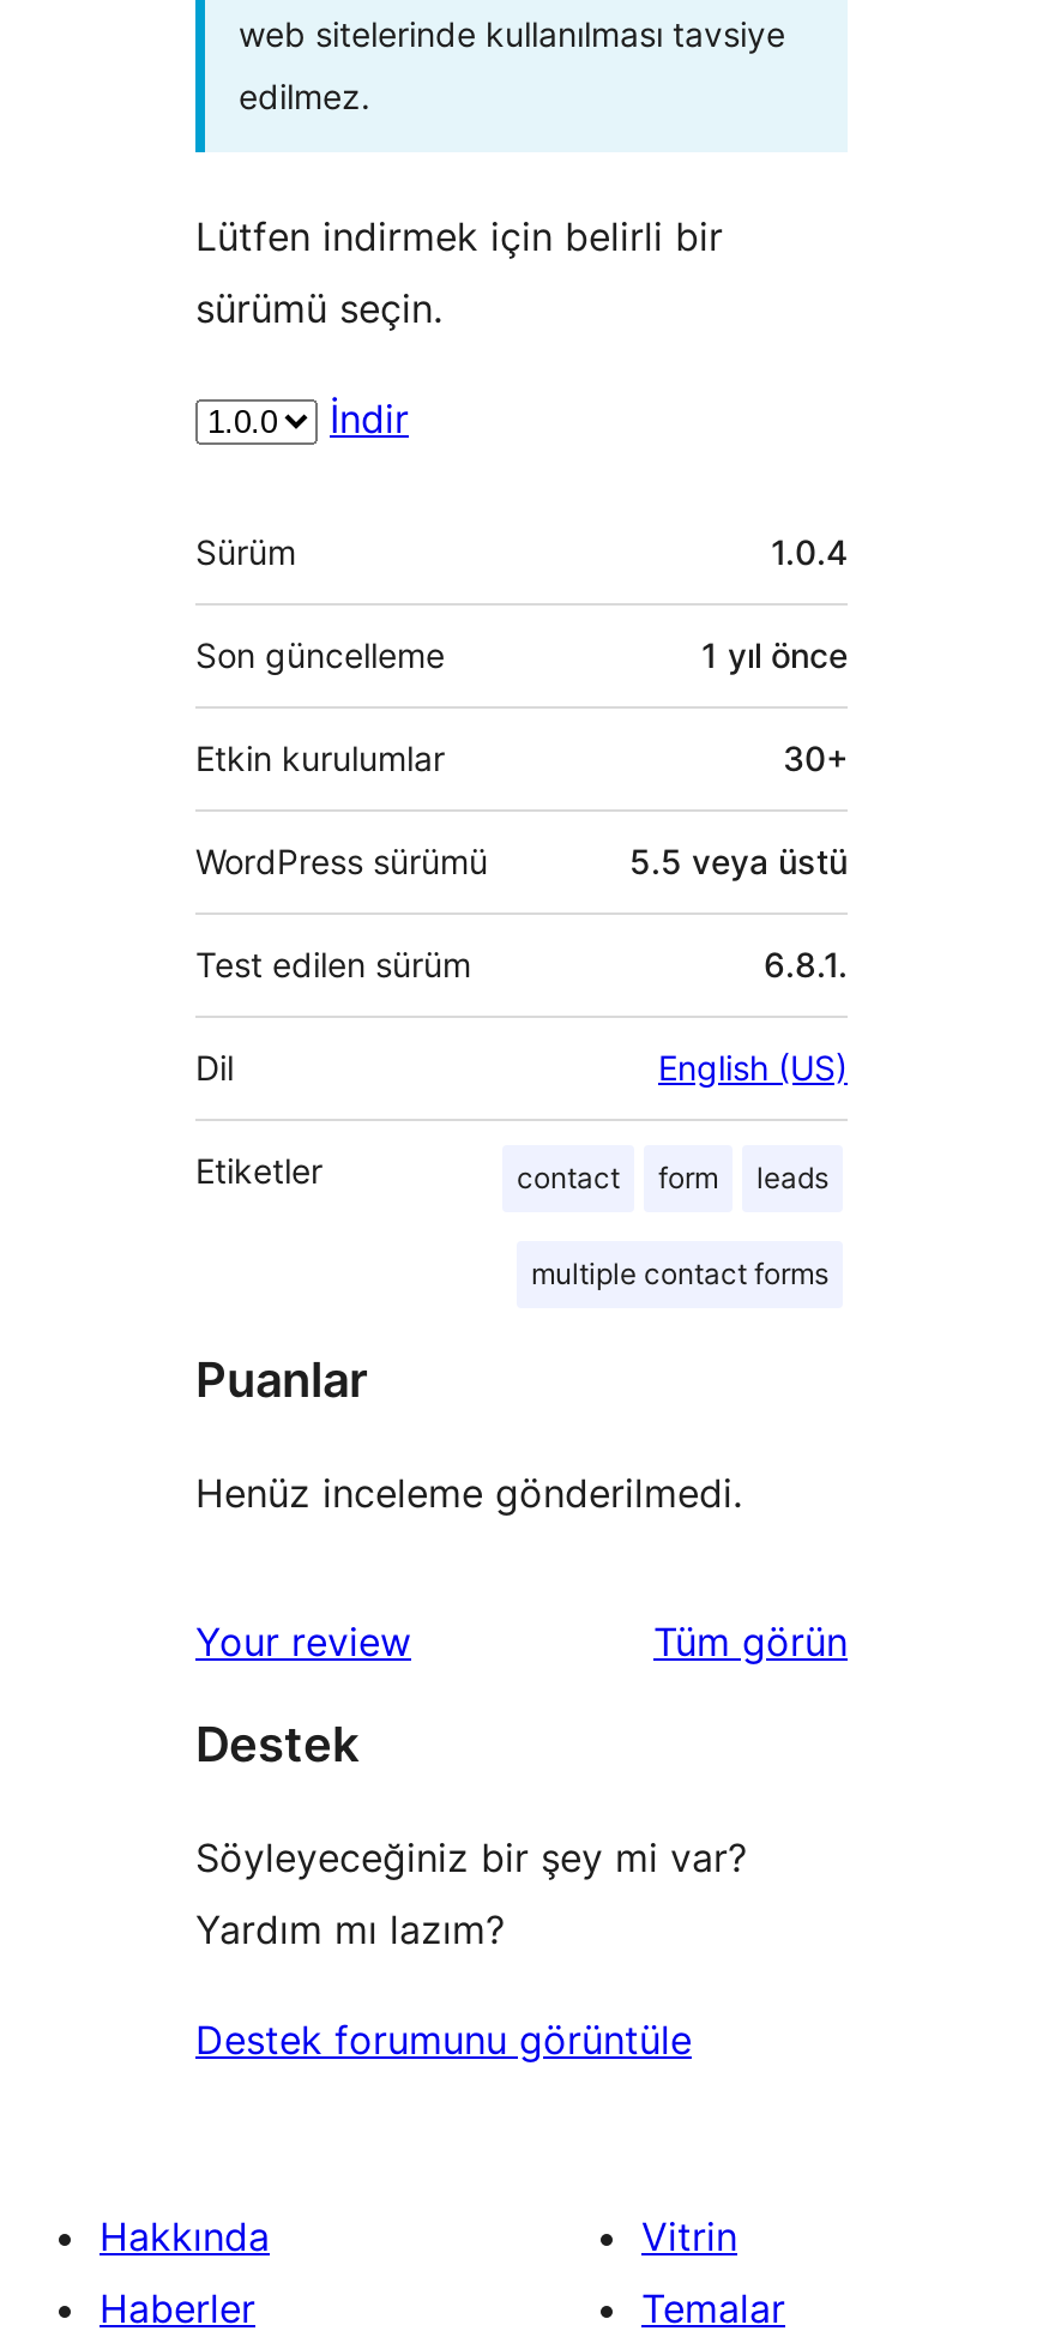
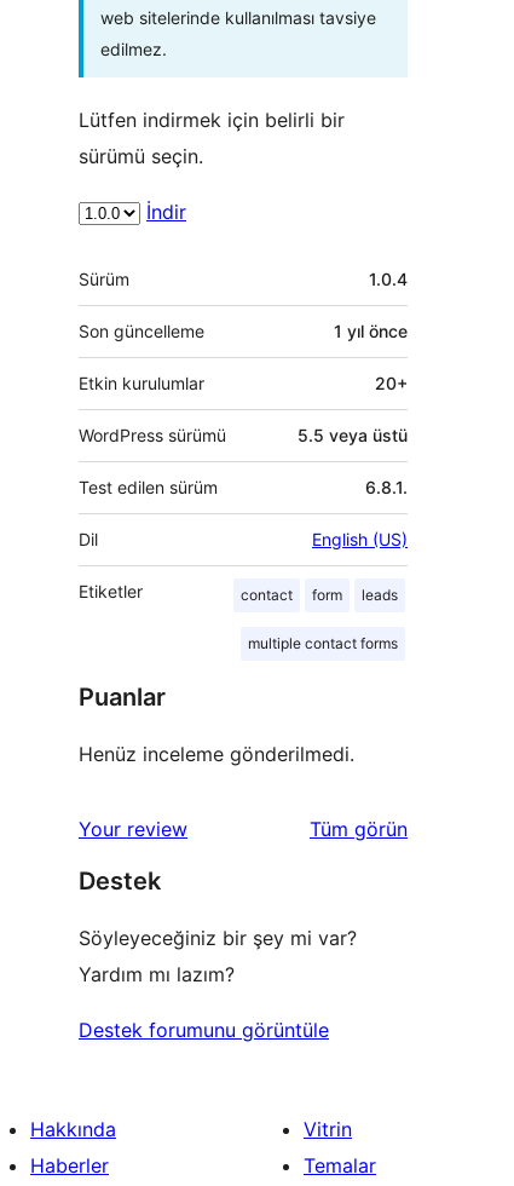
[783,736,848,777] 30+ -> [375,372,408,393] 20+

